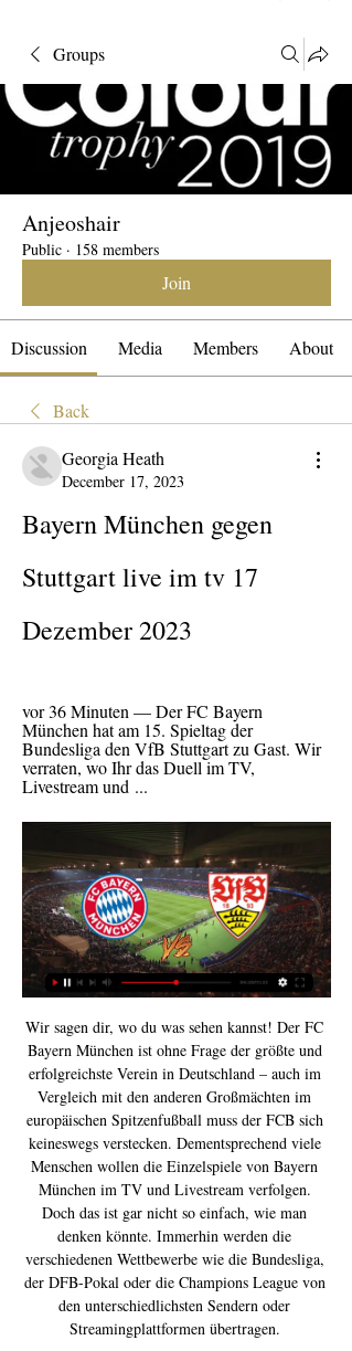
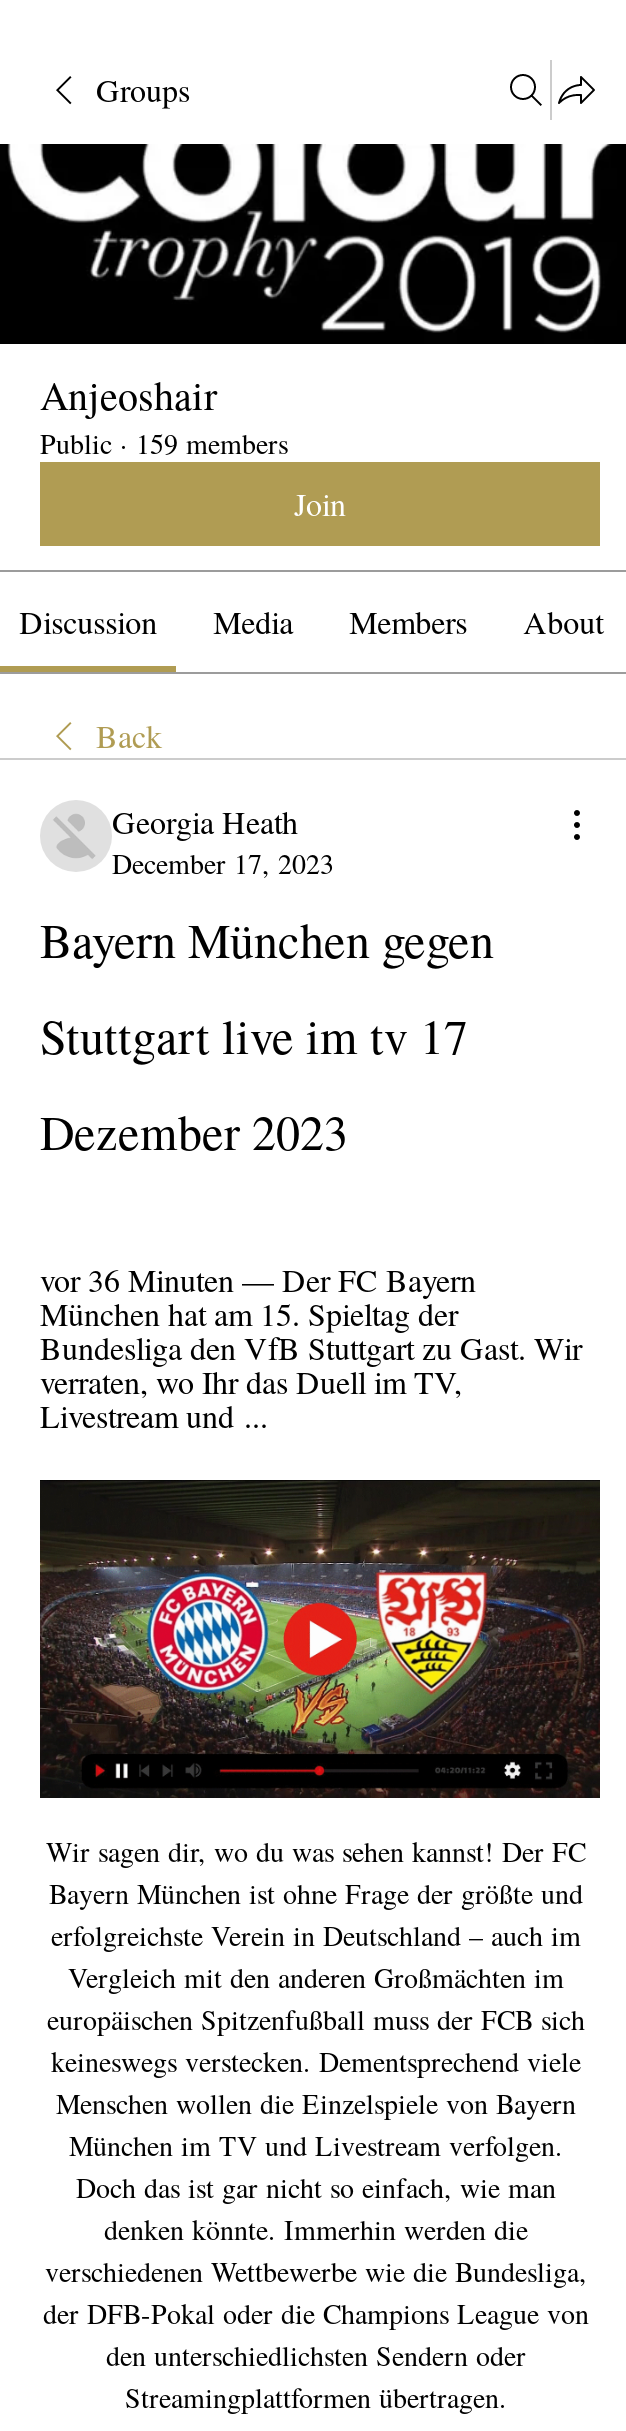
[22,238,159,259] Public · 158 members -> [40,423,288,461] Public · 159 members
[157,890,196,930] [image] -> [282,1602,358,1676] [image]

